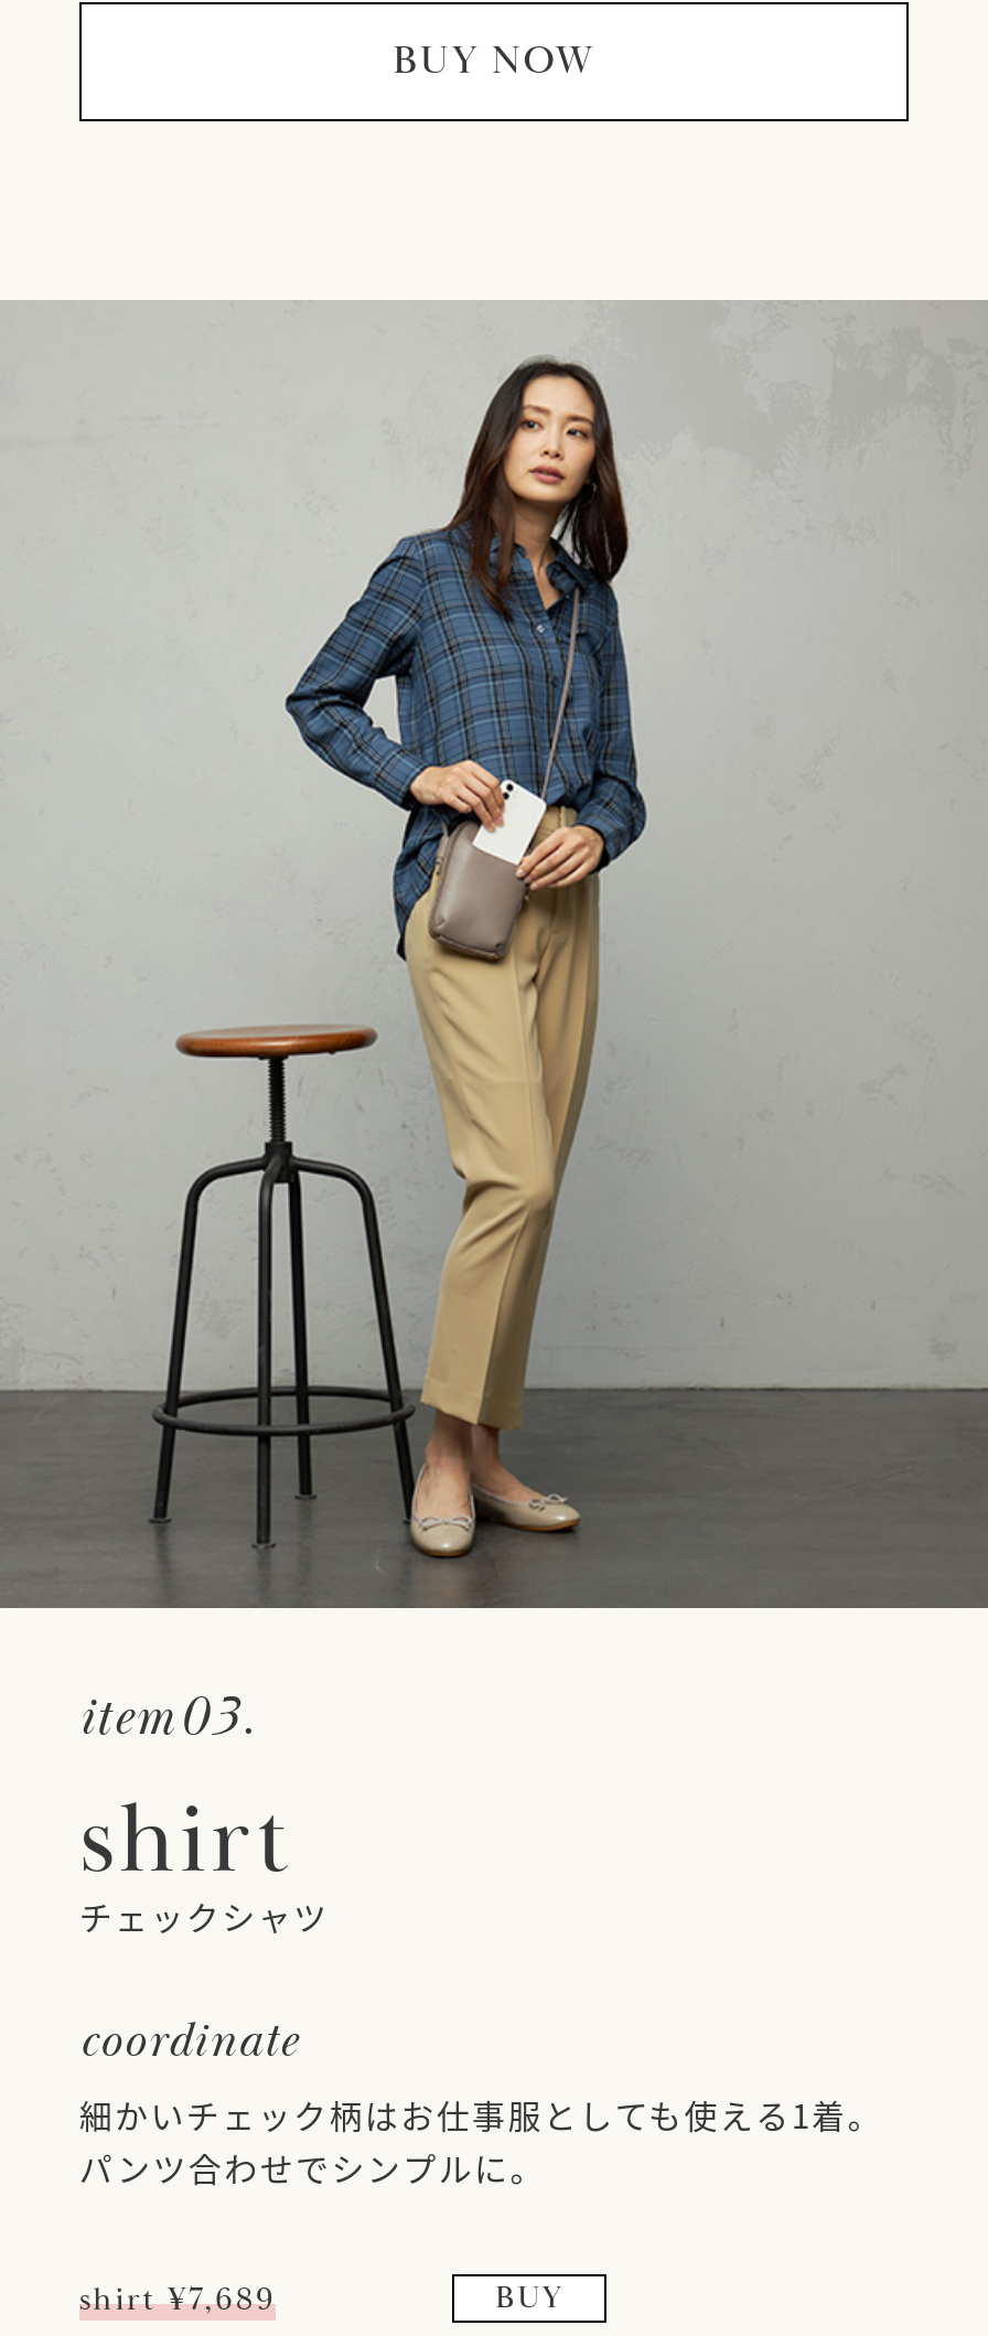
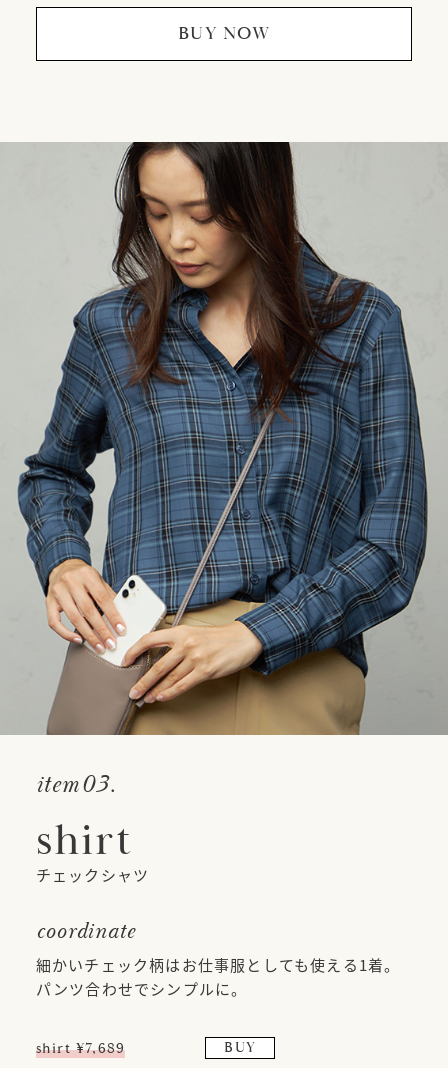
[7,300,981,1608] [image] -> [3,141,445,735] [image]

